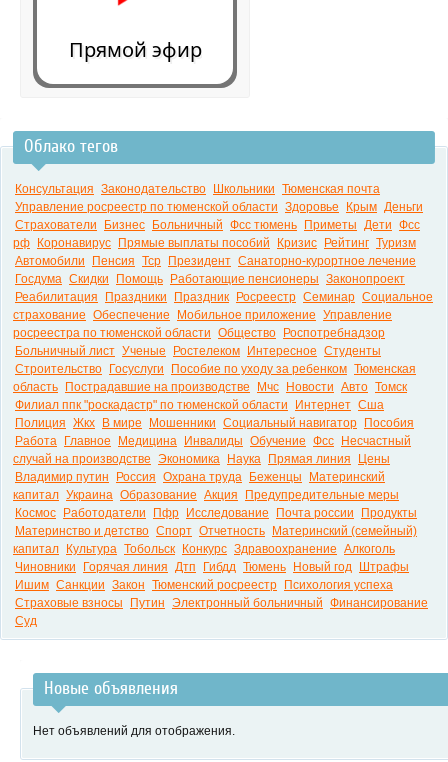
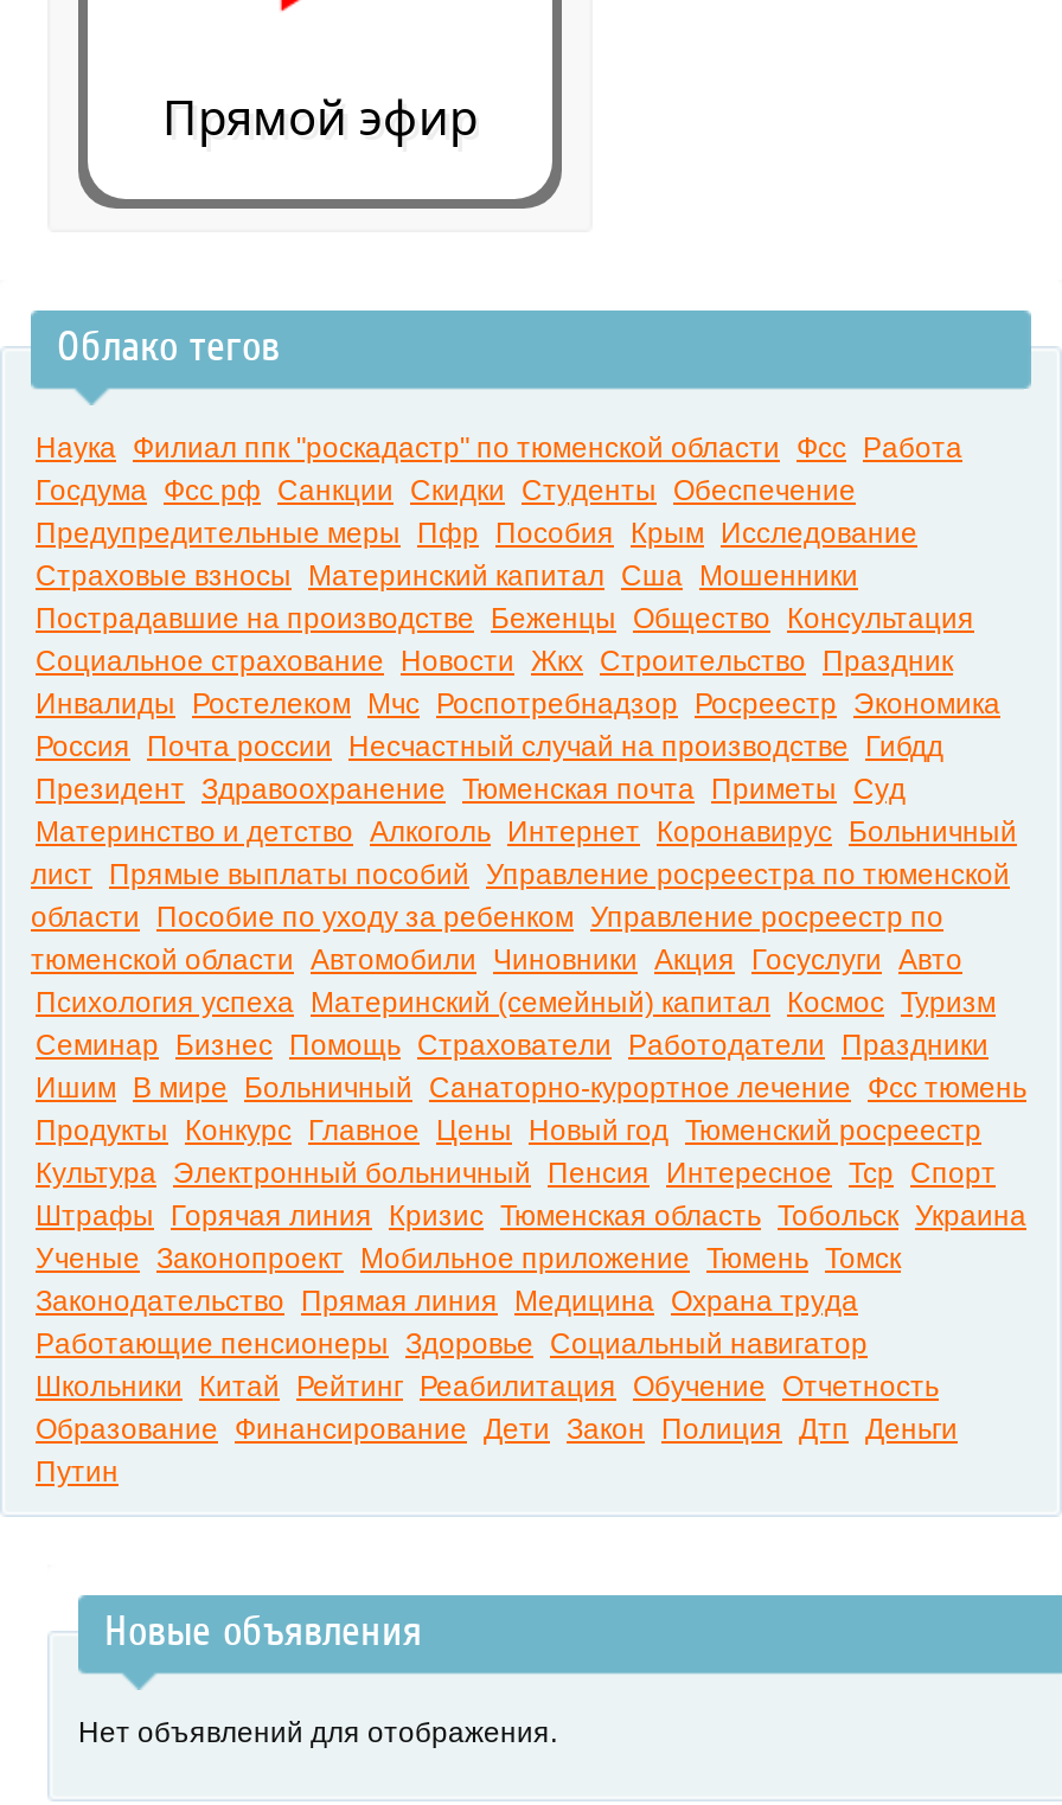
[13,182,433,628] Консультация Законодательство Школьники Тюменская почта | Управление росреестр по тюменской области Здоровье Крым Деньги | Страхователи Бизнес Больничный Фсс тюмень Приметы Дети Фсс | рф Коронавирус Прямые выплаты пособий Кризис Рейтинг Туризм | Автомобили Пенсия Тср Президент Санаторно-курортное лечение | Госдума Скидки Помощь Работающие пенсионеры Законопроект | Реабилитация Праздники Праздник Росреестр Семинар Социальное | страхование Обеспечение Мобильное приложение Управление | росреестра по тюменской области Общество Роспотребнадзор | Больничный лист Ученые Ростелеком Интересное Студенты | Строительство Госуслуги Пособие по уходу за ребенком Тюменская | область Пострадавшие на производстве Мчс Новости Авто Томск | Филиал ппк "роскадастр" по тюменской области Интернет Сша | Полиция Жкх В мире Мошенники Социальный навигатор Пособия | Работа Главное Медицина Инвалиды Обучение Фсс Несчастный | случай на производстве Экономика Наука Прямая линия Цены | Владимир путин Россия Охрана труда Беженцы Материнский | капитал Украина Образование Акция Предупредительные меры | Космос Работодатели Пфр Исследование Почта россии Продукты | Материнство и детство Спорт Отчетность Материнский (семейный) | капитал Культура Тобольск Конкурс Здравоохранение Алкоголь | Чиновники Горячая линия Дтп Гибдд Тюмень Новый год Штрафы | Ишим Санкции Закон Тюменский росреестр Психология успеха | Страховые взносы Путин Электронный больничный Финансирование | Суд -> [31,431,1026,1489] Наука Филиал ппк "роскадастр" по тюменской области Фсс Работа | Госдума Фсс рф Санкции Скидки Студенты Обеспечение | Предупредительные меры Пфр Пособия Крым Исследование | Страховые взносы Материнский капитал Сша Мошенники | Пострадавшие на производстве Беженцы Общество Консультация | Социальное страхование Новости Жкх Строительство Праздник | Инвалиды Ростелеком Мчс Роспотребнадзор Росреестр Экономика | Россия Почта россии Несчастный случай на производстве Гибдд | Президент Здравоохранение Тюменская почта Приметы Суд | Материнство и детство Алкоголь Интернет Коронавирус Больничный | лист Прямые выплаты пособий Управление росреестра по тюменской | области Пособие по уходу за ребенком Управление росреестр по | тюменской области Автомобили Чиновники Акция Госуслуги Авто | Психология успеха Материнский (семейный) капитал Космос Туризм | Семинар Бизнес Помощь Страхователи Работодатели Праздники | Ишим В мире Больничный Санаторно-курортное лечение Фсс тюмень | Продукты Конкурс Главное Цены Новый год Тюменский росреестр | Культура Электронный больничный Пенсия Интересное Тср Спорт | Штрафы Горячая линия Кризис Тюменская область Тобольск Украина | Ученые Законопроект Мобильное приложение Тюмень Томск | Законодательство Прямая линия Медицина Охрана труда | Работающие пенсионеры Здоровье Социальный навигатор | Школьники Китай Рейтинг Реабилитация Обучение Отчетность | Образование Финансирование Дети Закон Полиция Дтп Деньги | Путин

